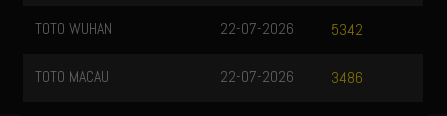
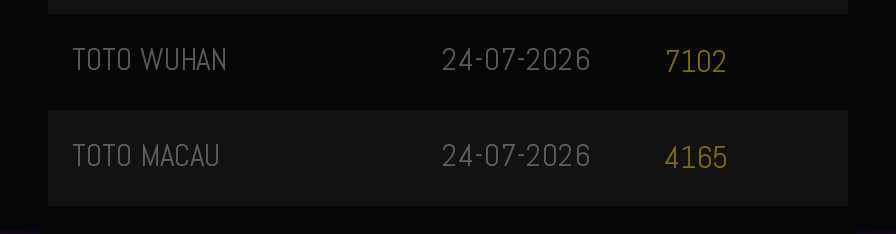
[220,19,294,39] 22-07-2026 -> [442,41,590,81] 24-07-2026
[331,20,363,40] 5342 -> [664,42,728,82] 7102
[220,67,294,87] 22-07-2026 -> [442,137,590,177] 24-07-2026
[331,68,363,88] 3486 -> [664,138,728,178] 4165

